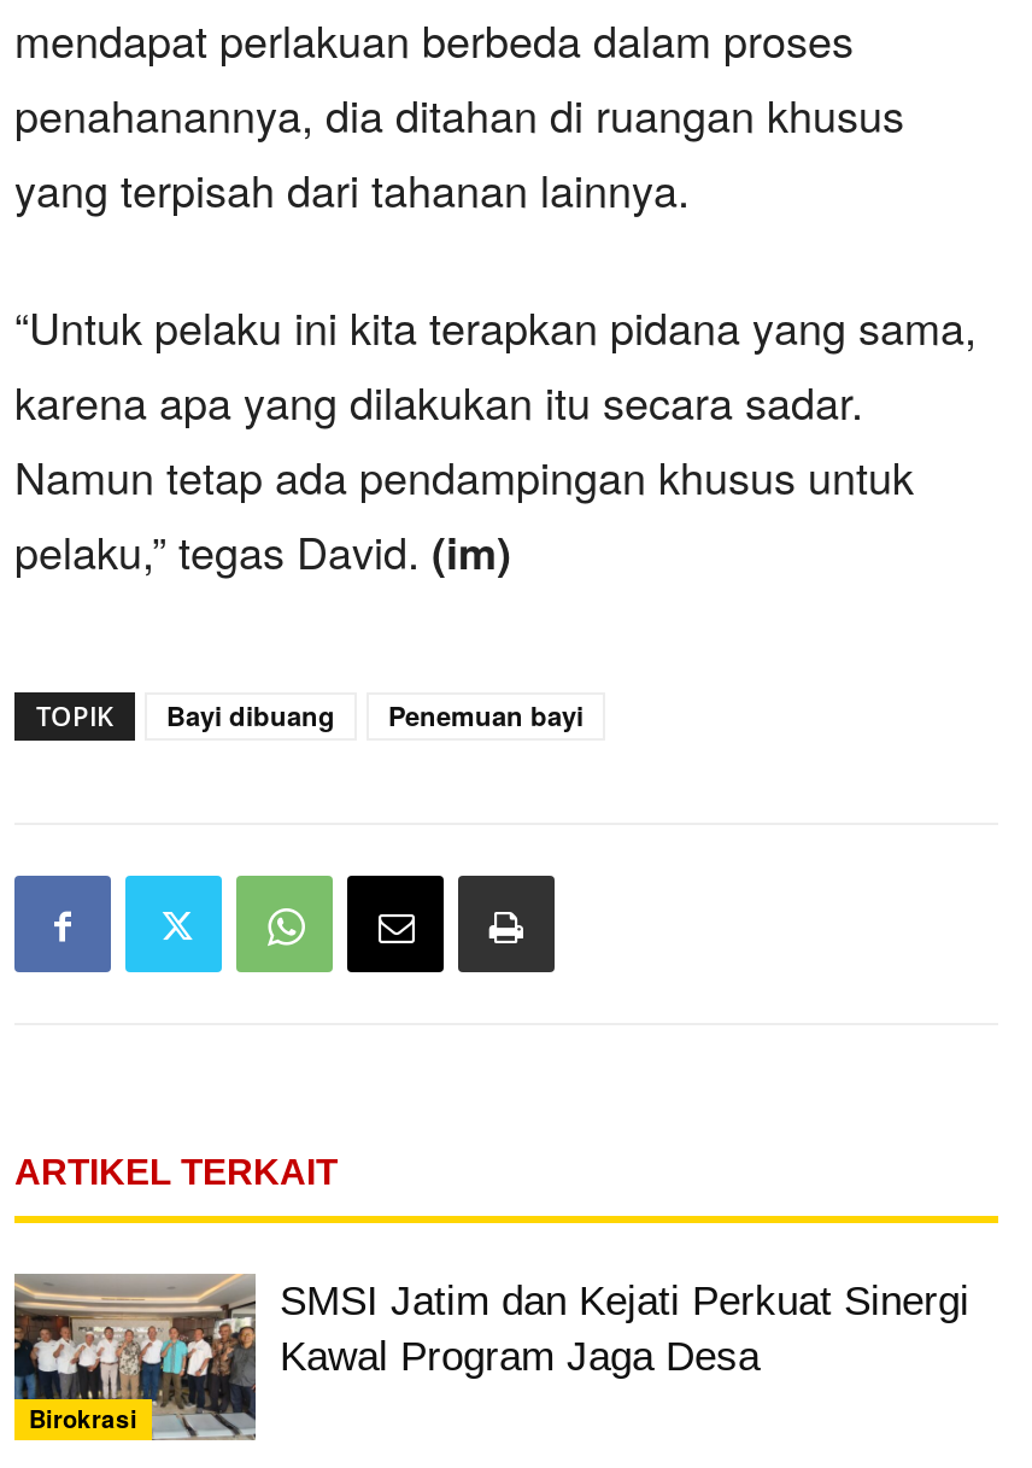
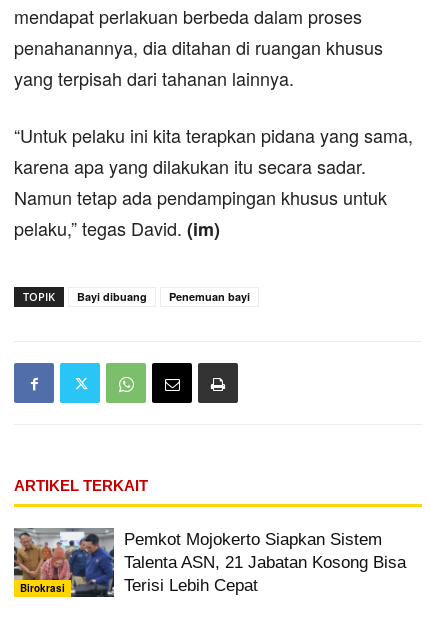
[14,1274,969,1438] [image] | SMSI Jatim dan Kejati Perkuat Sinergi | Kawal Program Jaga Desa -> [14,528,406,597] [image] | Pemkot Mojokerto Siapkan Sistem | Talenta ASN, 21 Jabatan Kosong Bisa | Terisi Lebih Cepat

